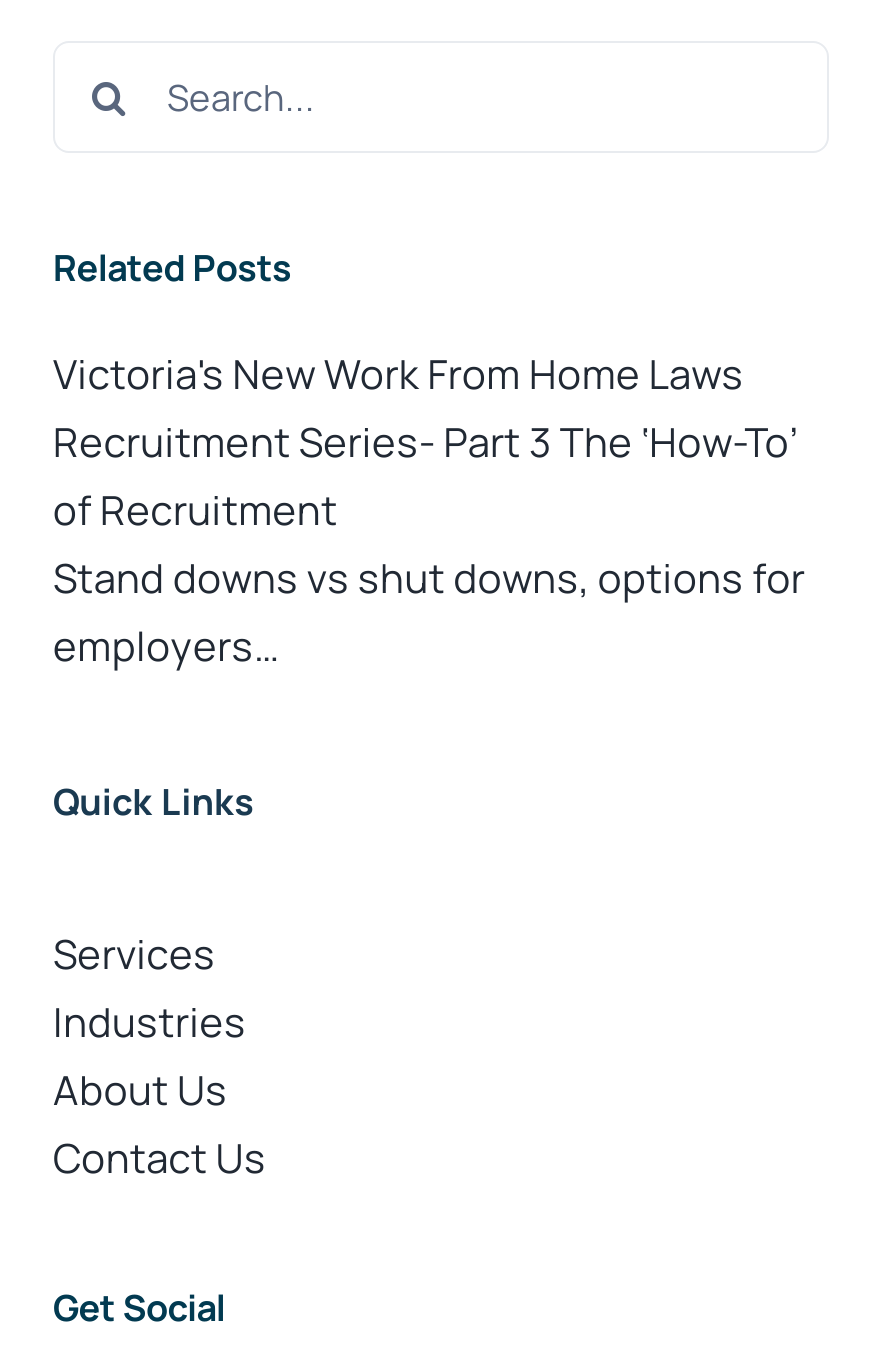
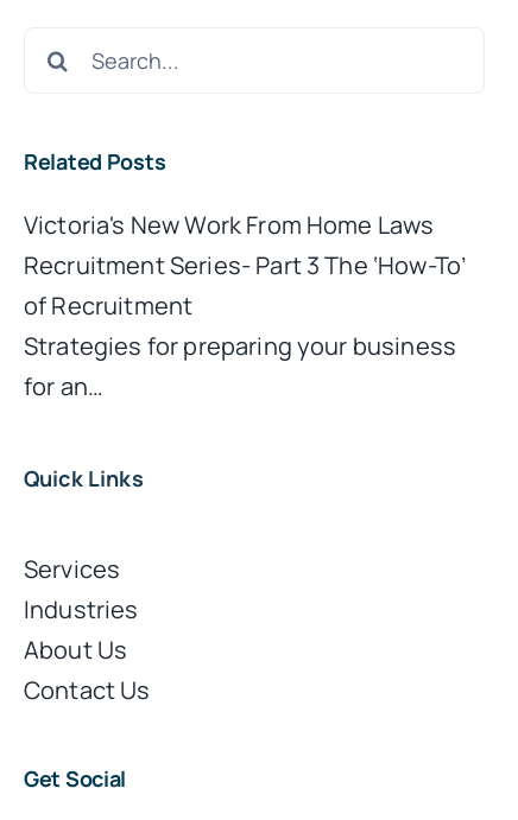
[53,551,805,673] Stand downs vs shut downs, options for | employers… -> [24,329,456,402] Strategies for preparing your business | for an…

